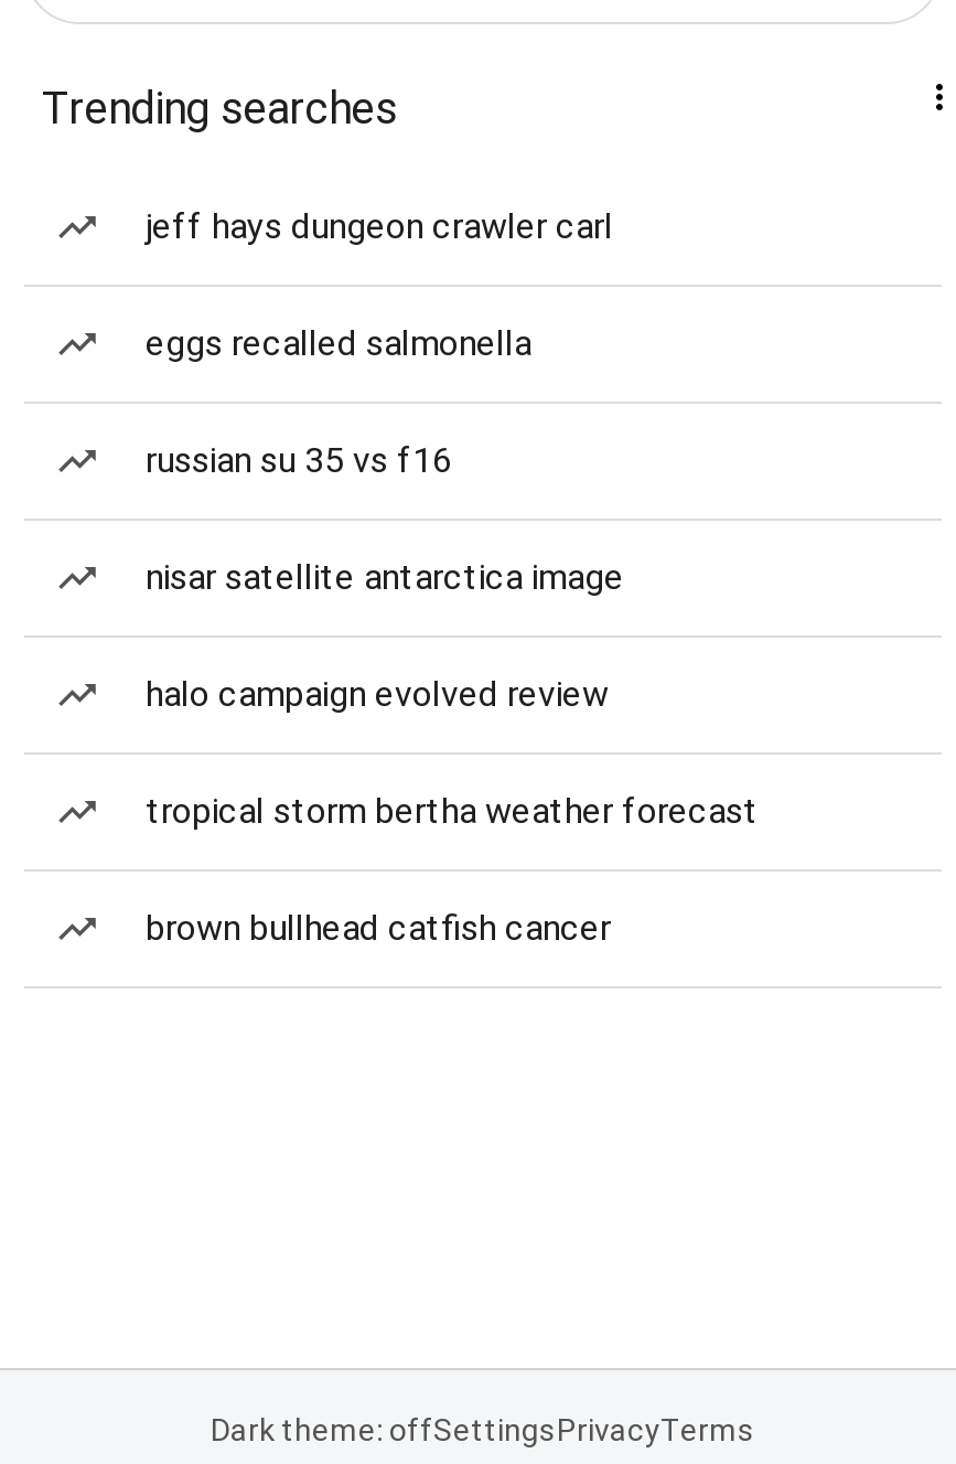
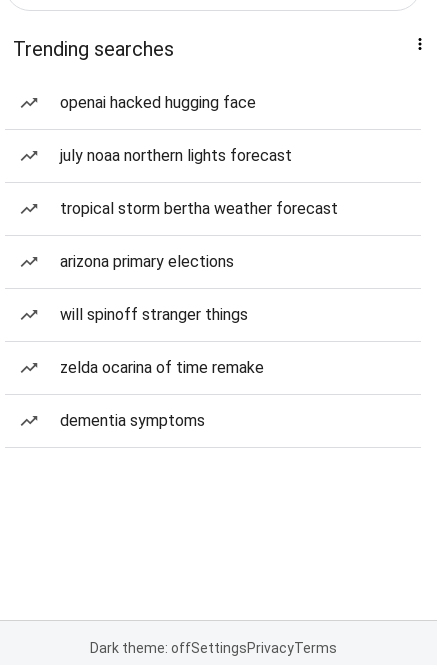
[146,205,624,715] jeff hays dungeon crawler carl | eggs recalled salmonella | russian su 35 vs f16 | nisar satellite antarctica image | halo campaign evolved review -> [60,93,292,165] openai hacked hugging face | july noaa northern lights forecast
moved [146,790,759,832] -> [60,199,338,218]: tropical storm bertha weather forecast
[146,907,611,949] brown bullhead catfish cancer -> [60,252,264,430] arizona primary elections | will spinoff stranger things | zelda ocarina of time remake | dementia symptoms

